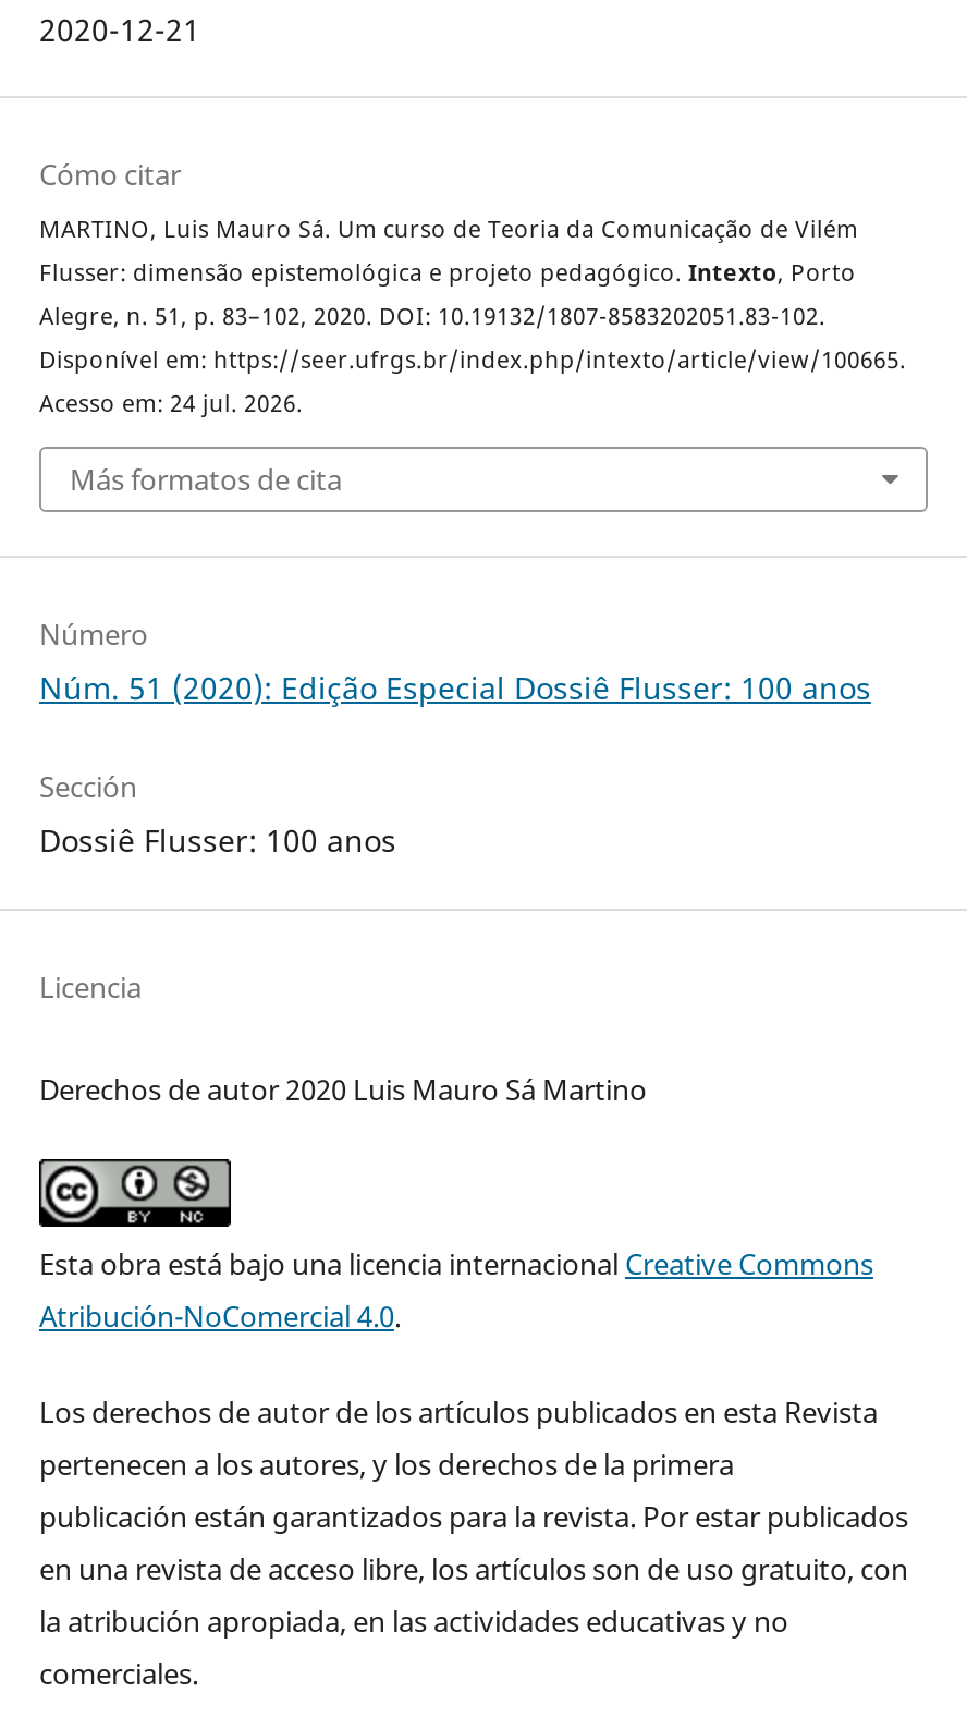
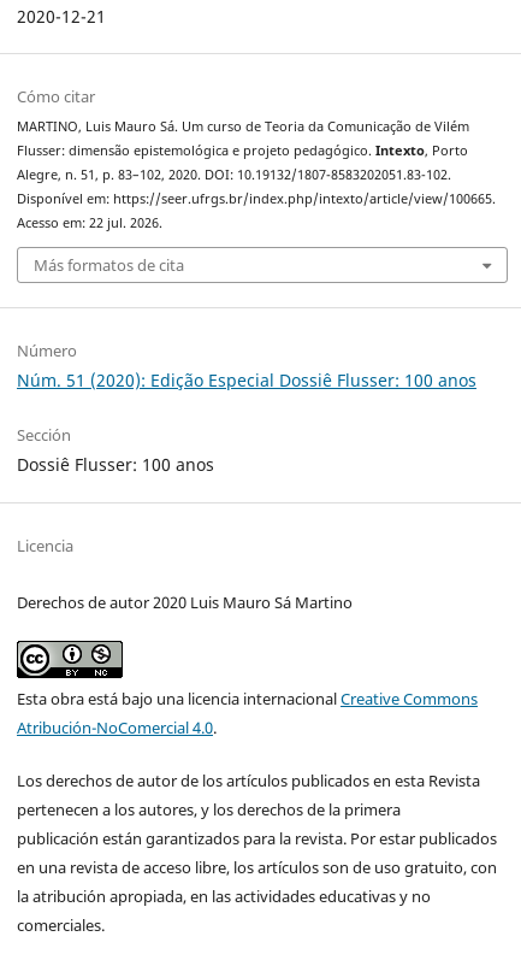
[39,388,303,418] Acesso em: 24 jul. 2026. -> [17,214,162,231] Acesso em: 22 jul. 2026.

